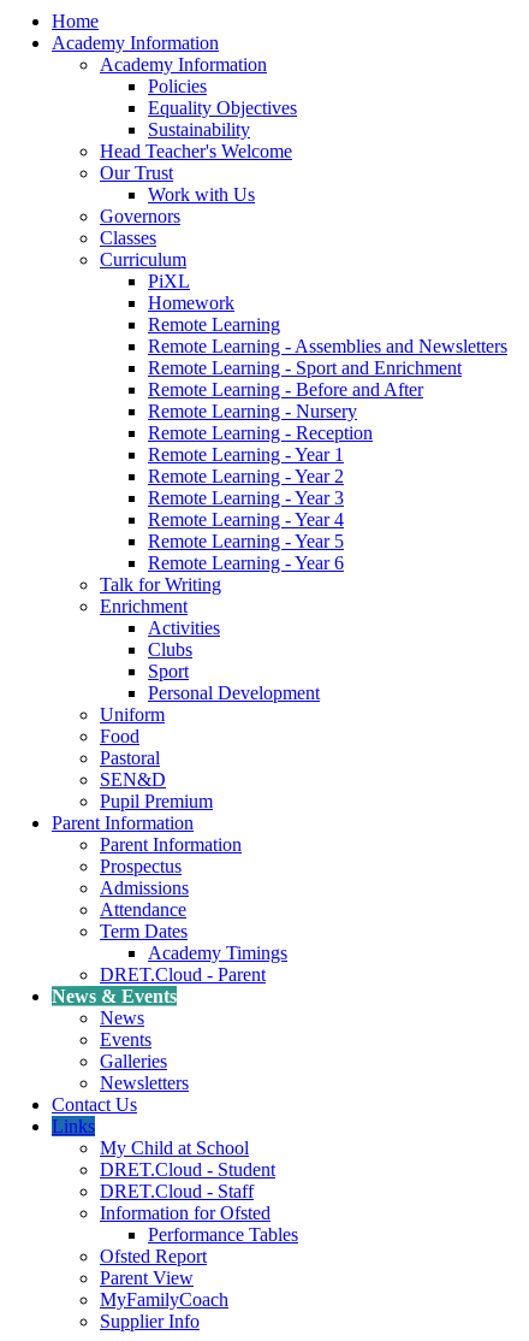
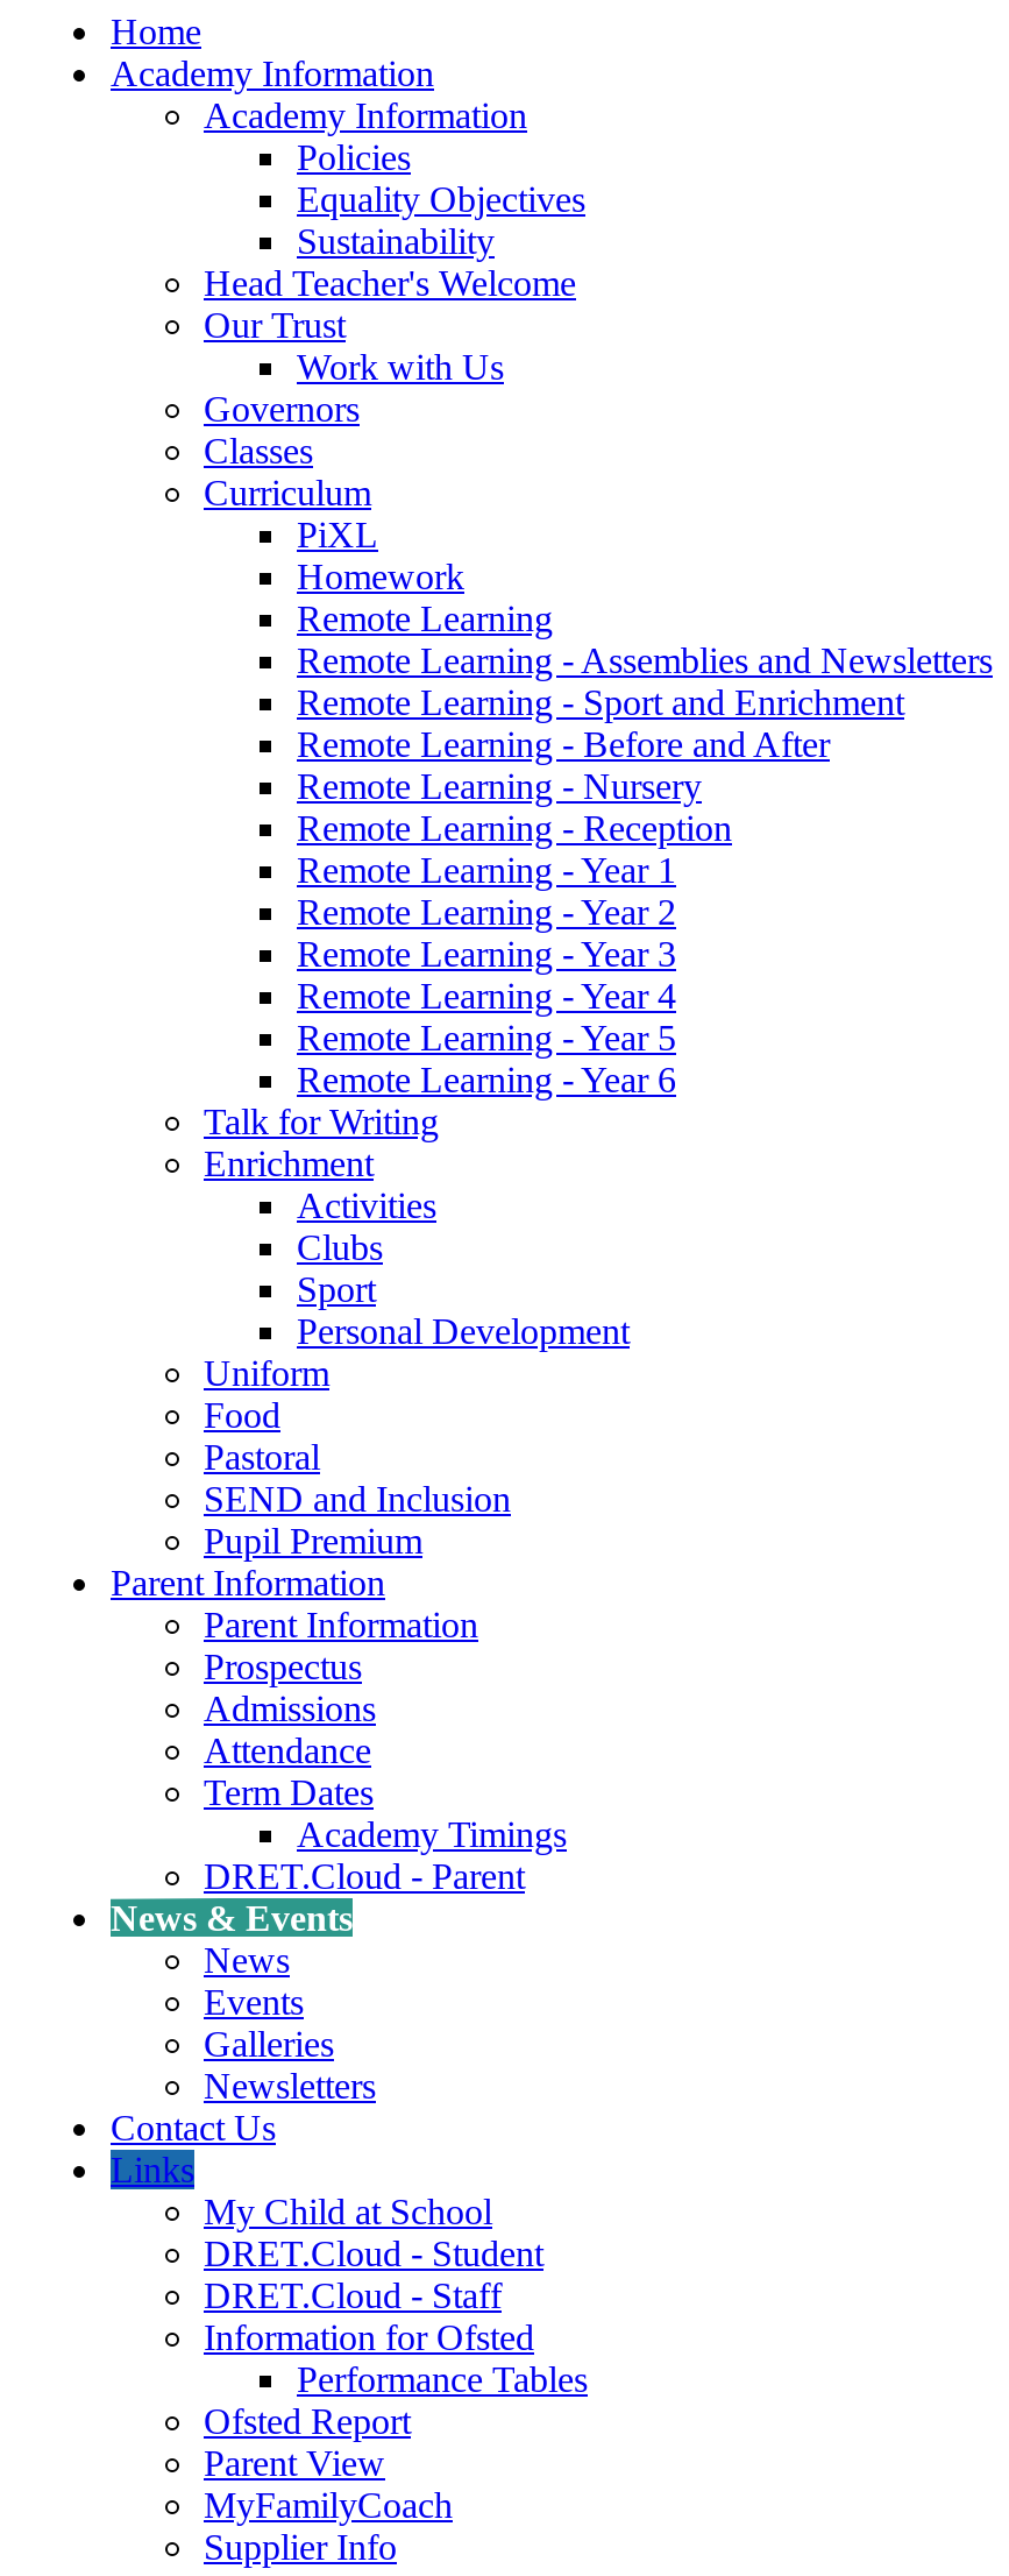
[100,769,166,789] SEN&D -> [204,1478,511,1517] SEND and Inclusion

